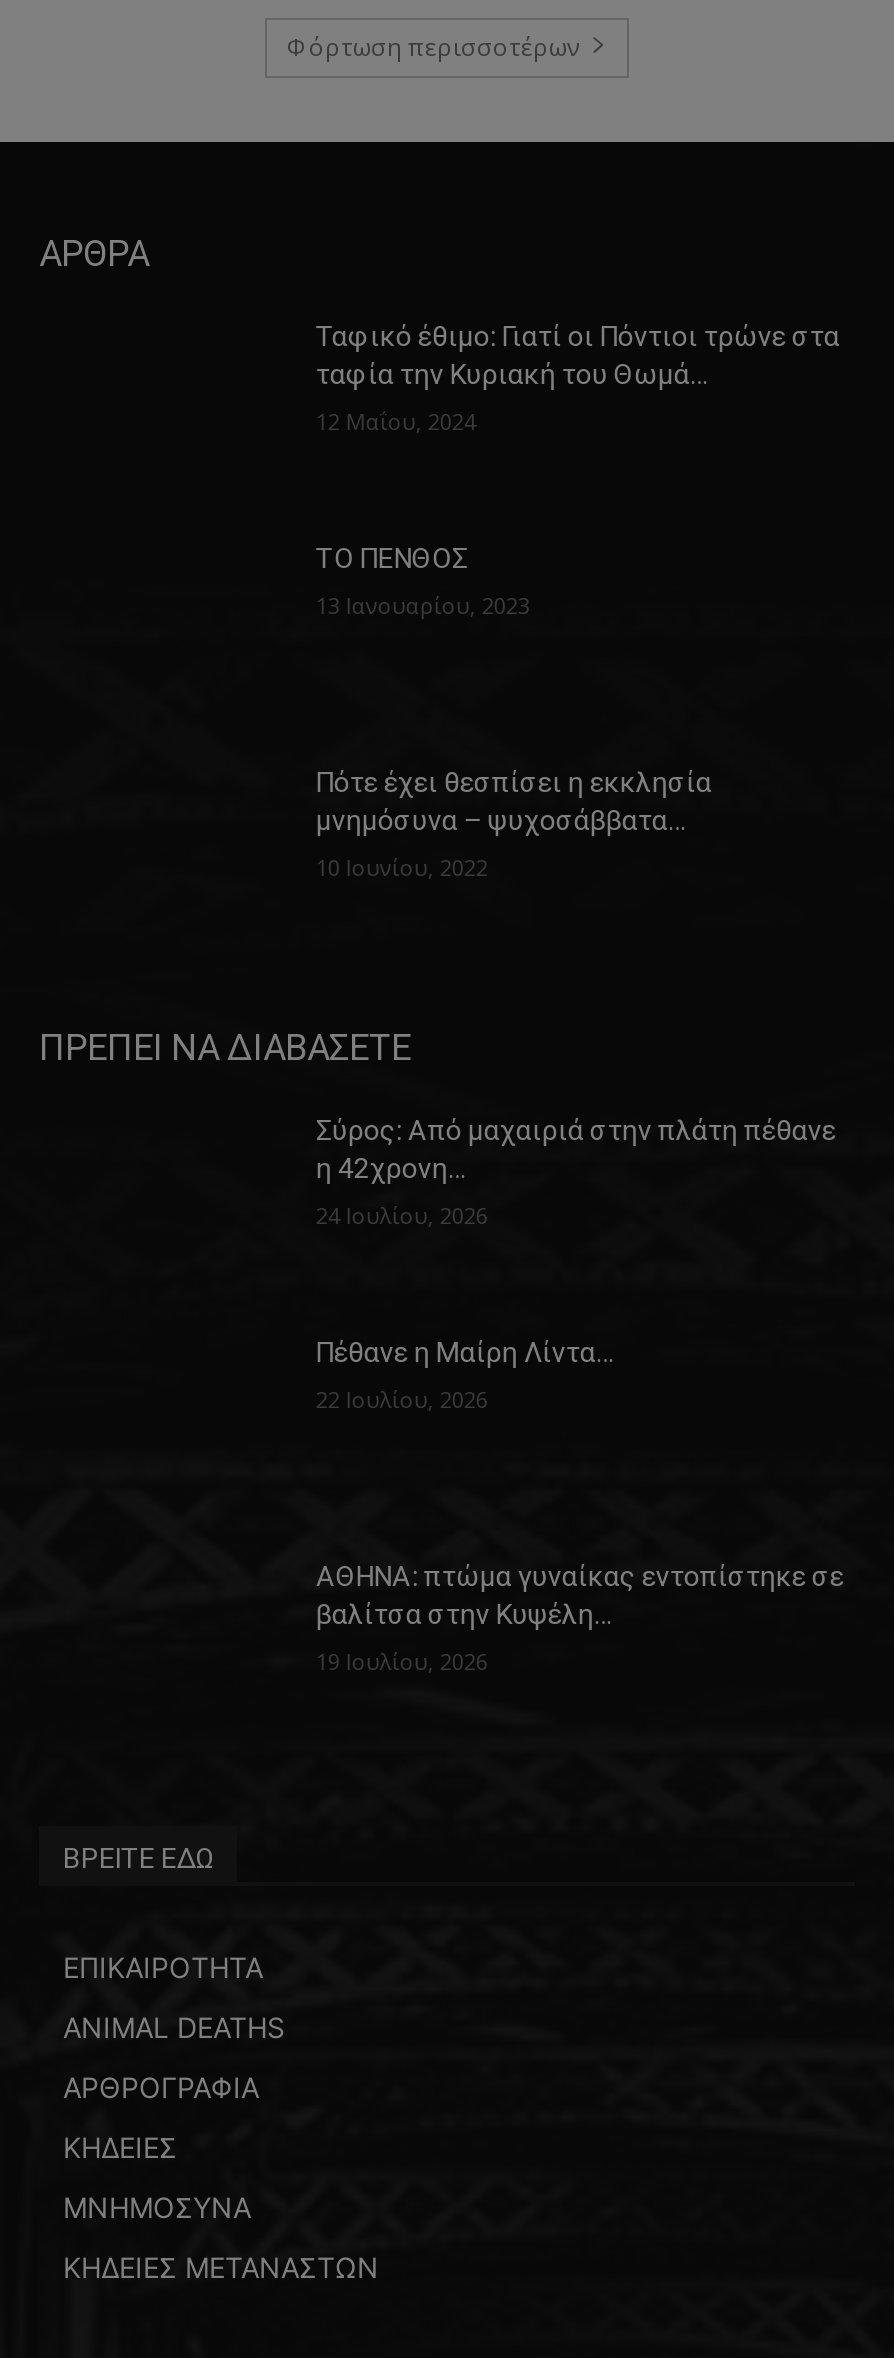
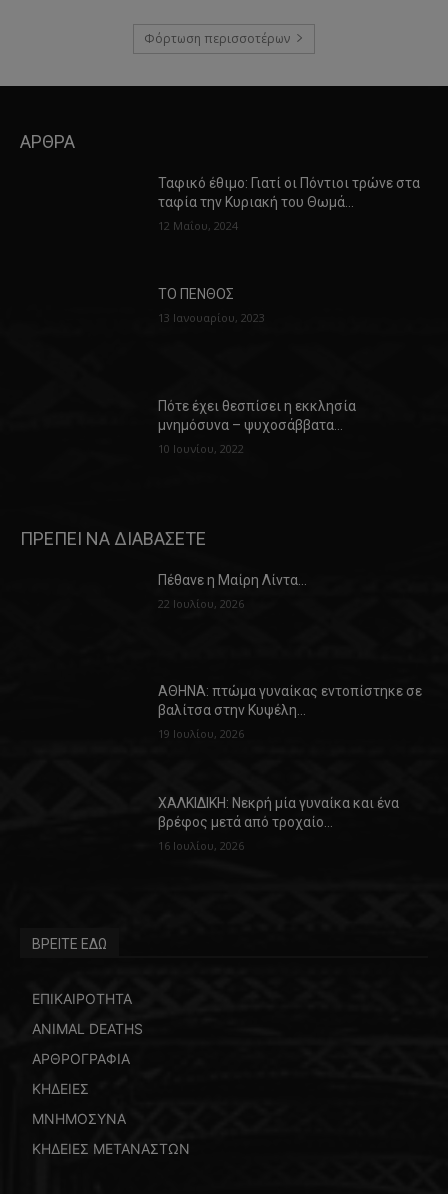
[316,1113,836,1229] Σύρος: Από μαχαιριά στην πλάτη πέθανε | η 42χρονη… | 24 Ιουλίου, 2026 -> none
moved [316,1337,844,1676] -> [158,572,422,741]: Πέθανε η Μαίρη Λίντα… | 22 Ιουλίου, 2026 | ΑΘΗΝΑ: πτώμα γυναίκας εντοπίστηκε σε | βαλίτσα στην Κυψέλη… | 19 Ιουλίου, 2026
none -> [158,795,399,853] ΧΑΛΚΙΔΙΚΗ: Νεκρή μία γυναίκα και ένα | βρέφος μετά από τροχαίο… | 16 Ιουλίου, 2026

